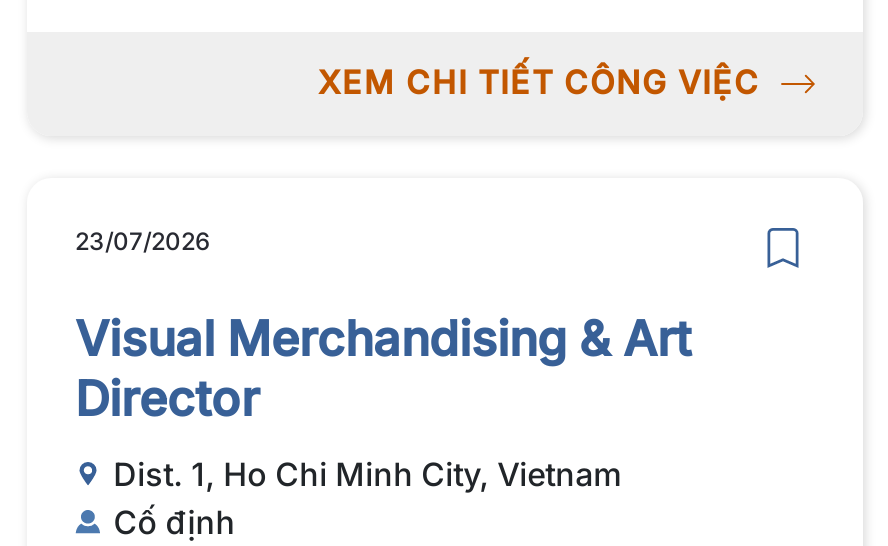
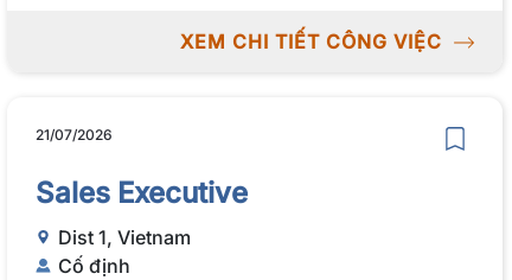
[75,226,211,256] 23/07/2026 -> [36,126,113,143] 21/07/2026
[75,310,691,494] Visual Merchandising & Art | Director | Dist. 1, Ho Chi Minh City, Vietnam -> [36,175,248,249] Sales Executive | Dist 1, Vietnam

